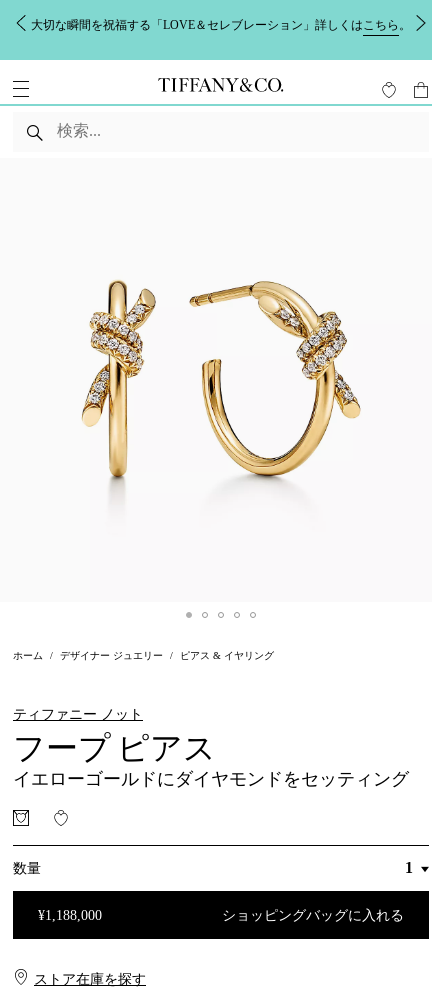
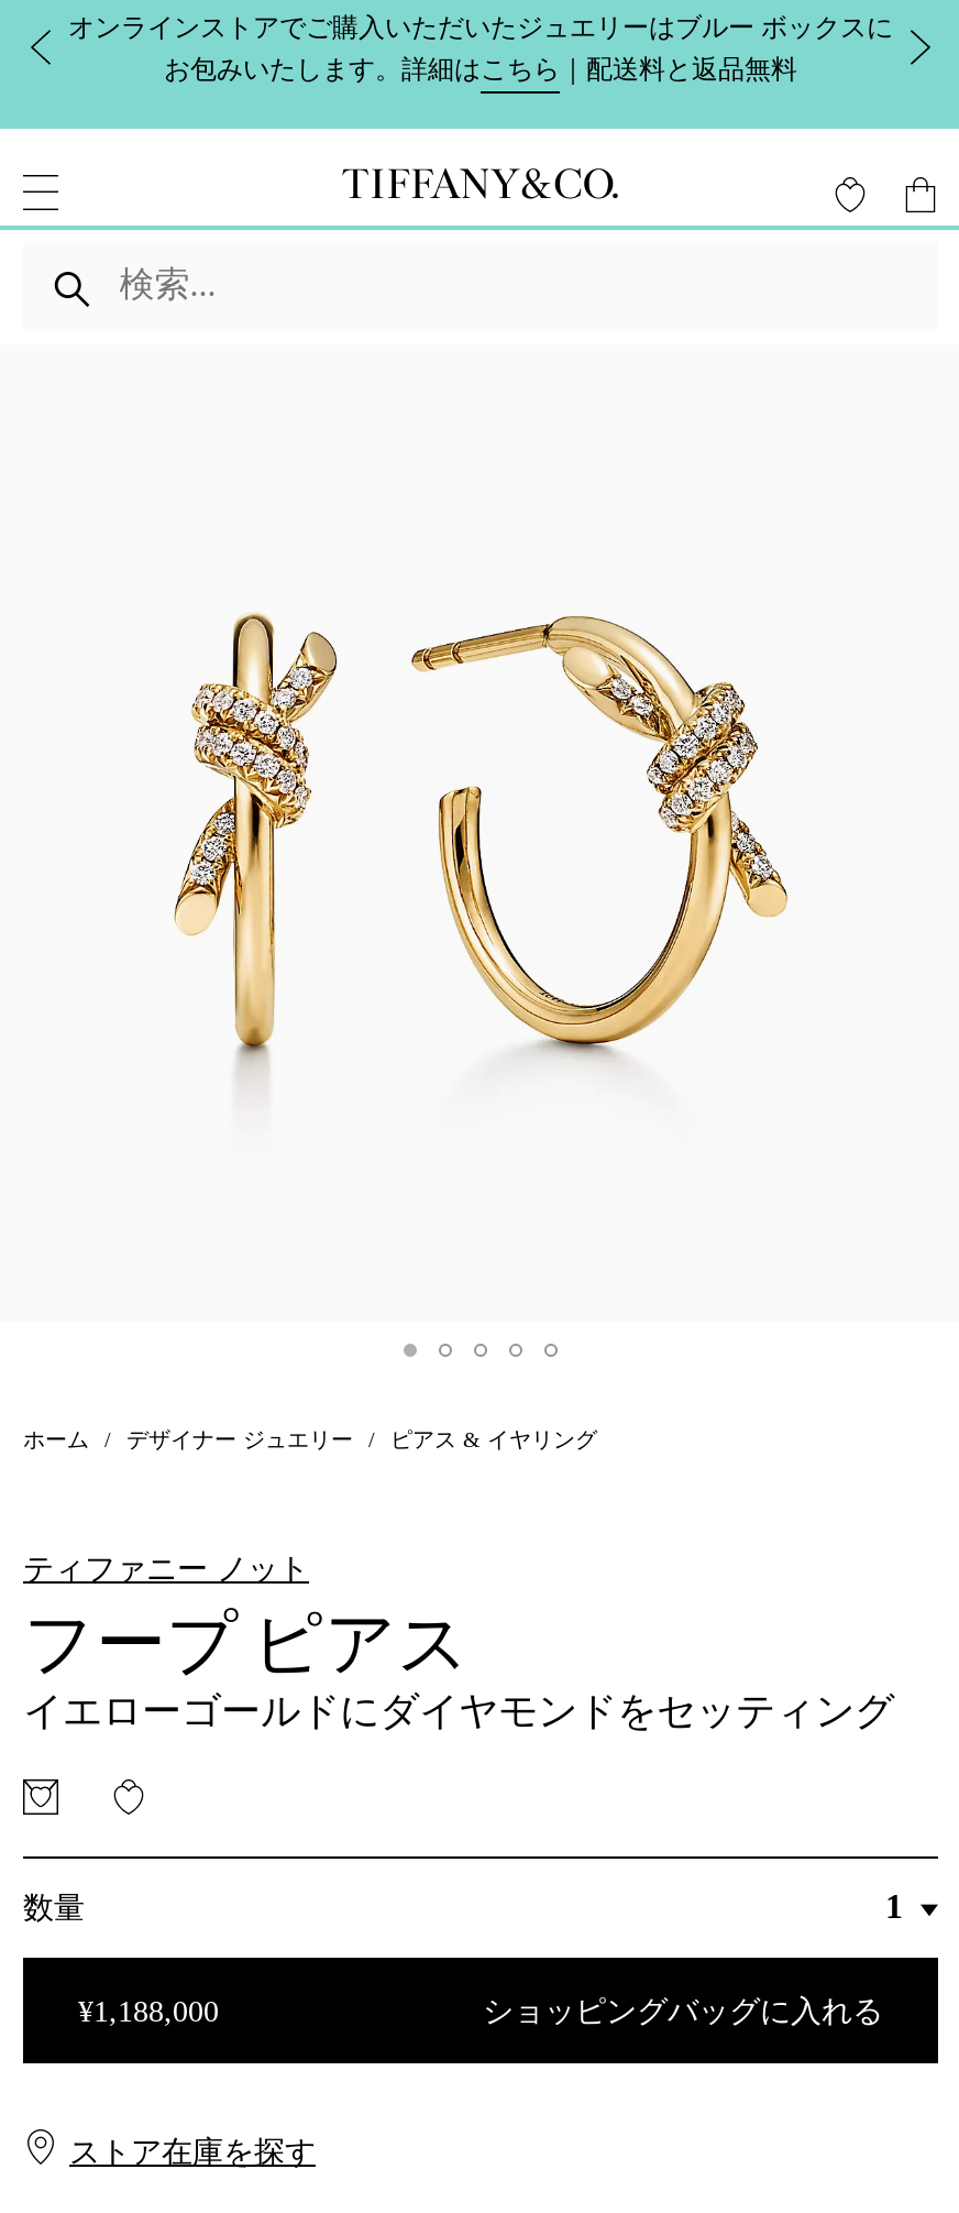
[31,17,411,31] 大切な瞬間を祝福する「LOVE＆セレブレーション」詳しくはこちら。 -> [68,12,893,85] オンラインストアでご購入いただいたジュエリーはブルー ボックスに | お包みいたします。詳細はこちら｜配送料と返品無料

